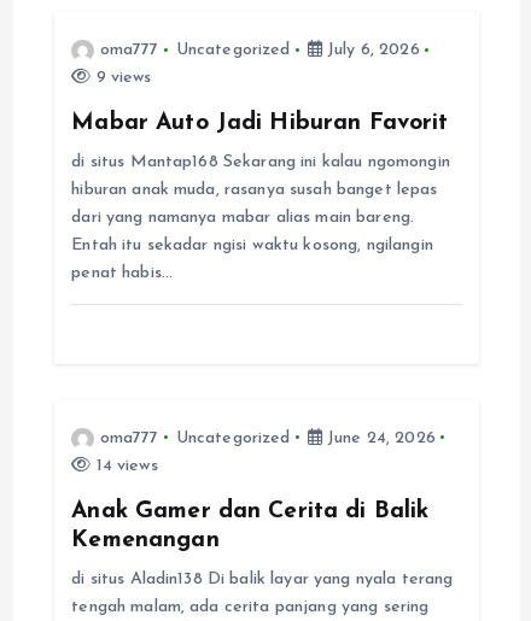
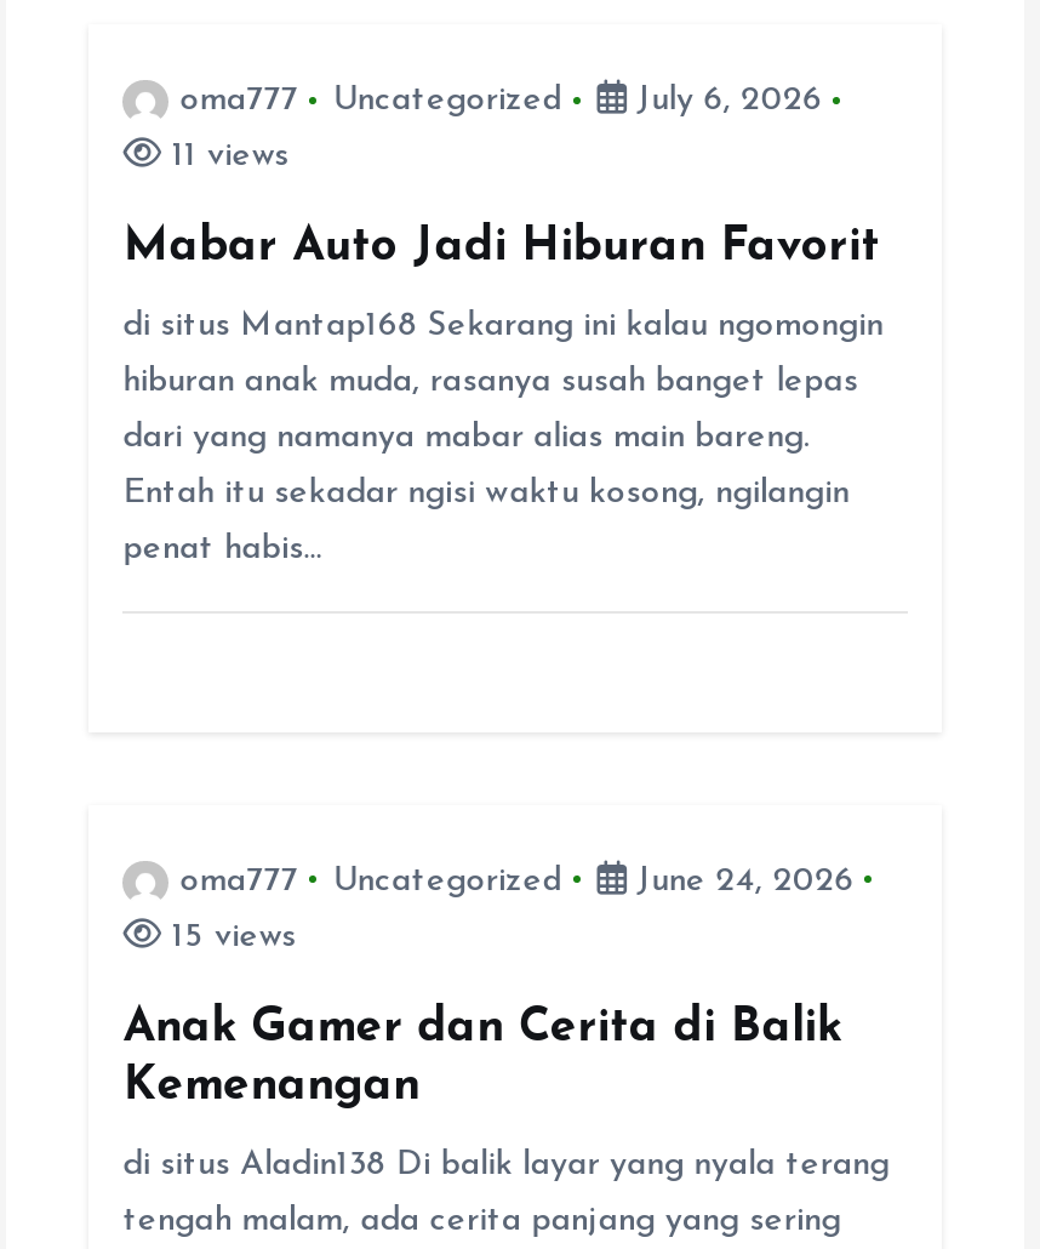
[91,68,151,86] 9 views -> [162,138,289,174] 11 views
[91,456,158,474] 14 views -> [162,918,296,954] 15 views

